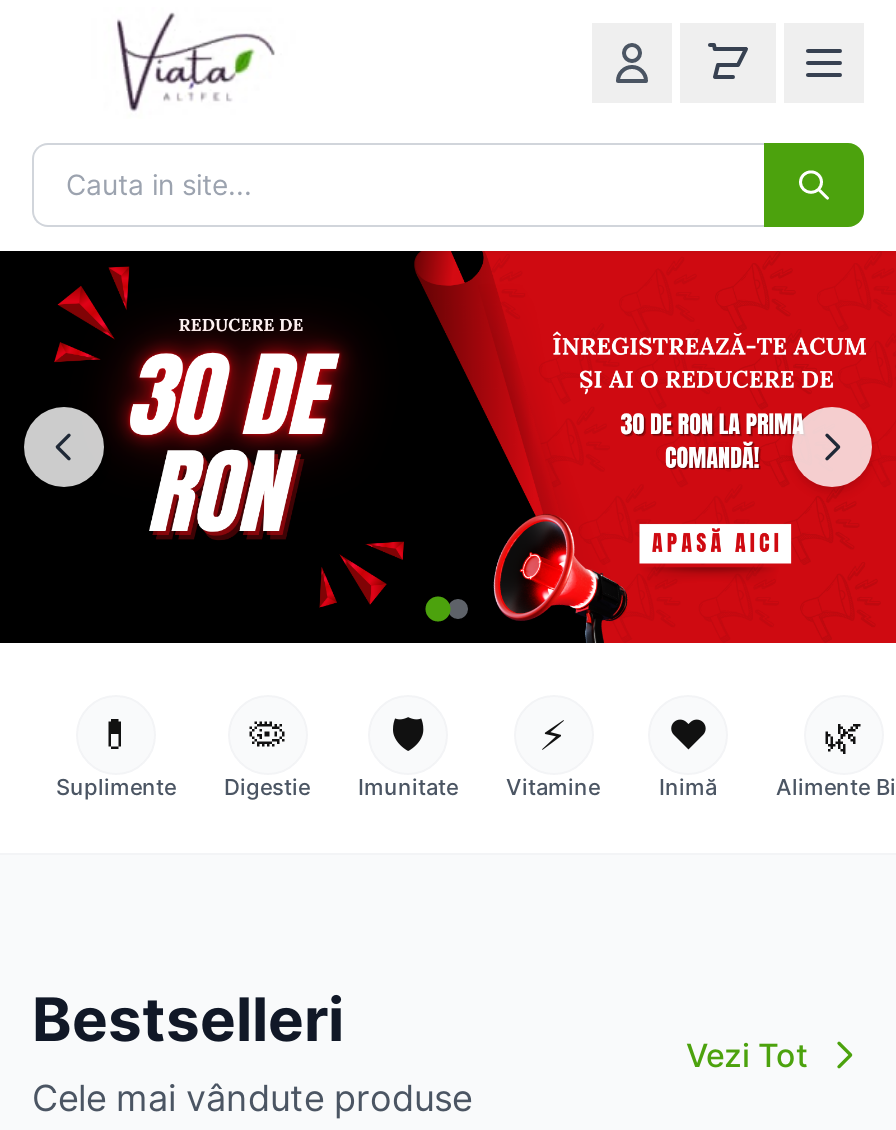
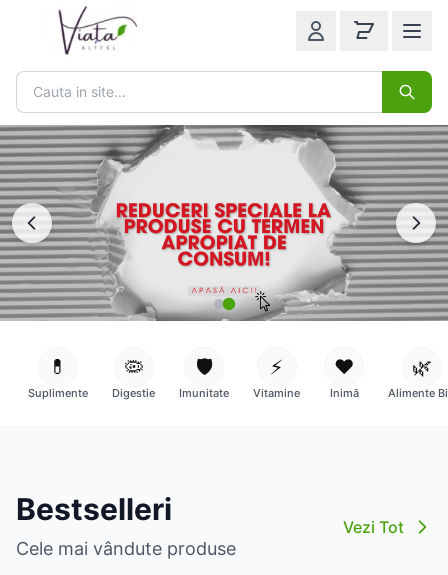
[6,249,890,645] [image] -> [3,124,445,322] [image]

